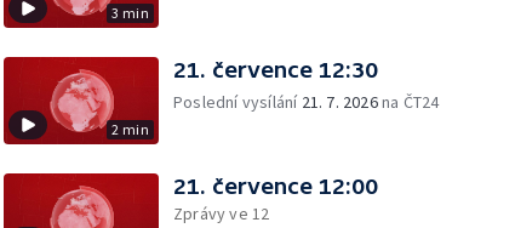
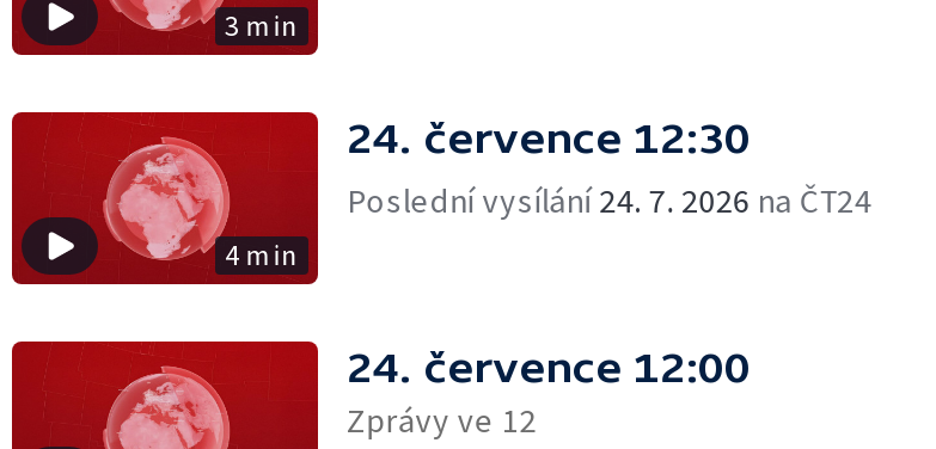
[173,57,378,82] 21. července 12:30 -> [347,112,751,162] 24. července 12:30
[173,91,439,113] Poslední vysílání 21. 7. 2026 na ČT24 -> [347,179,871,222] Poslední vysílání 24. 7. 2026 na ČT24
[111,120,149,138] 2 min -> [225,236,299,272] 4 min
[173,173,378,199] 21. července 12:00 -> [347,342,751,392] 24. července 12:00

